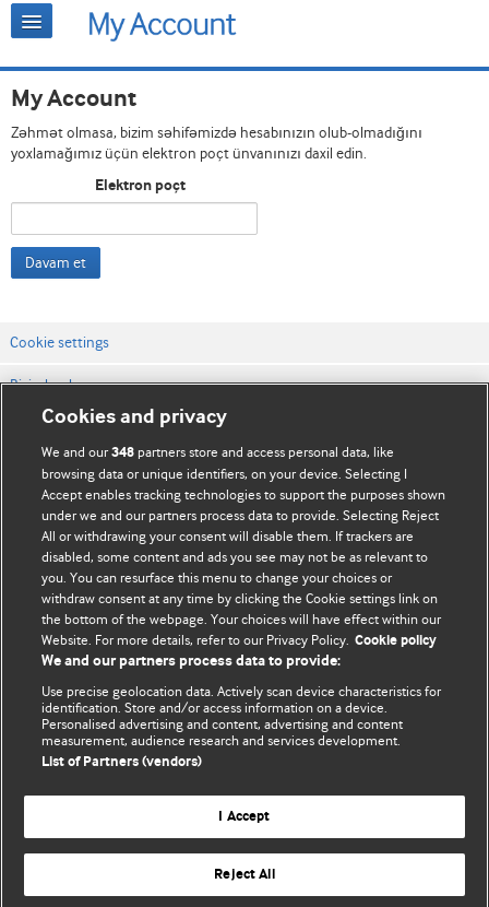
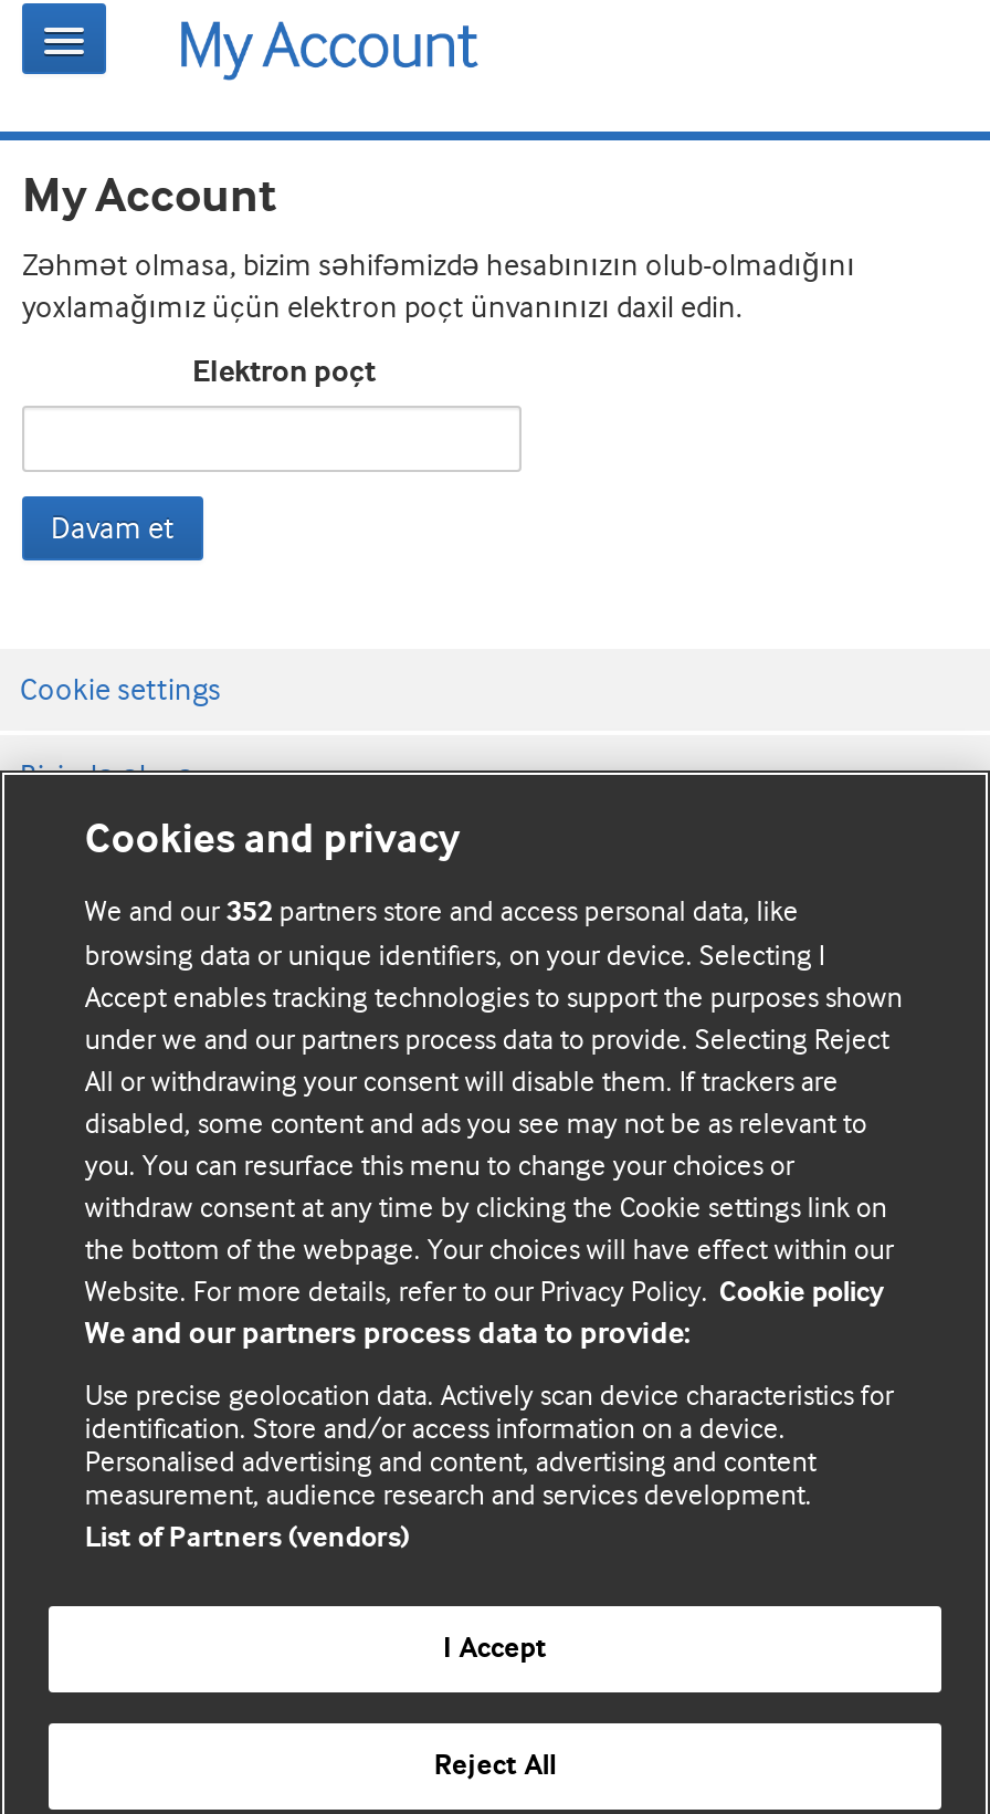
[42,444,394,461] We and our 348 partners store and access personal data, like -> [85,894,799,930] We and our 352 partners store and access personal data, like

